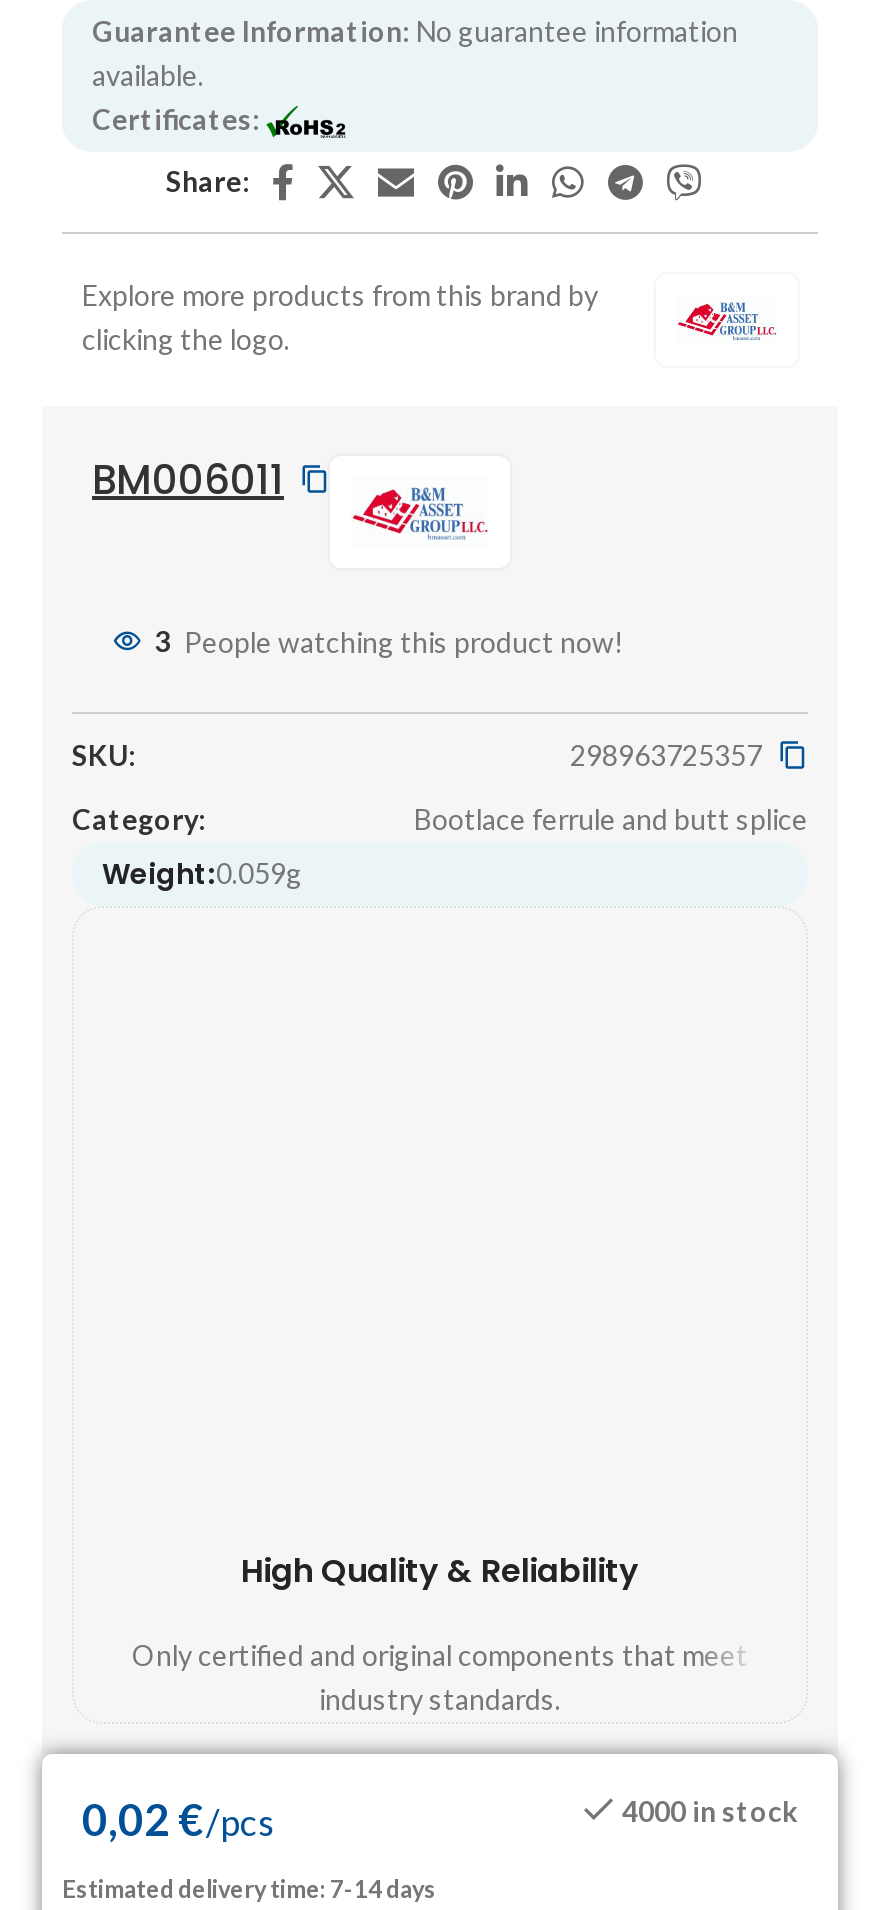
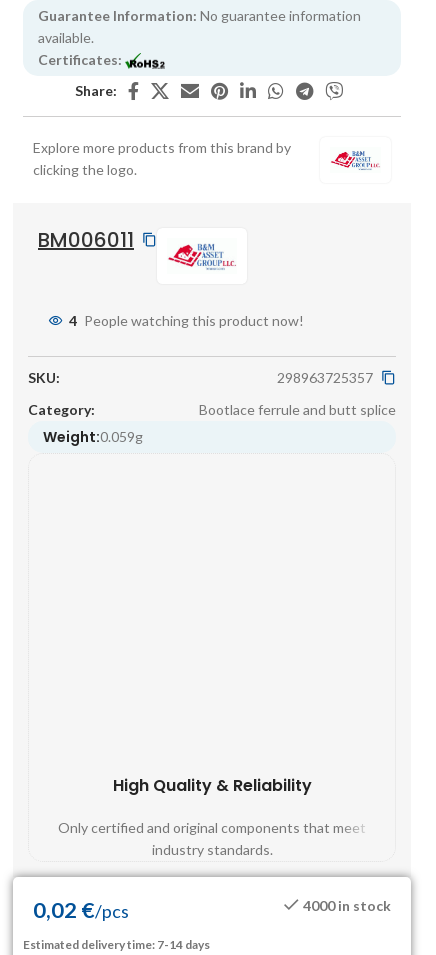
[154,624,624,658] 3 People watching this product now! -> [69,312,304,329] 4 People watching this product now!

